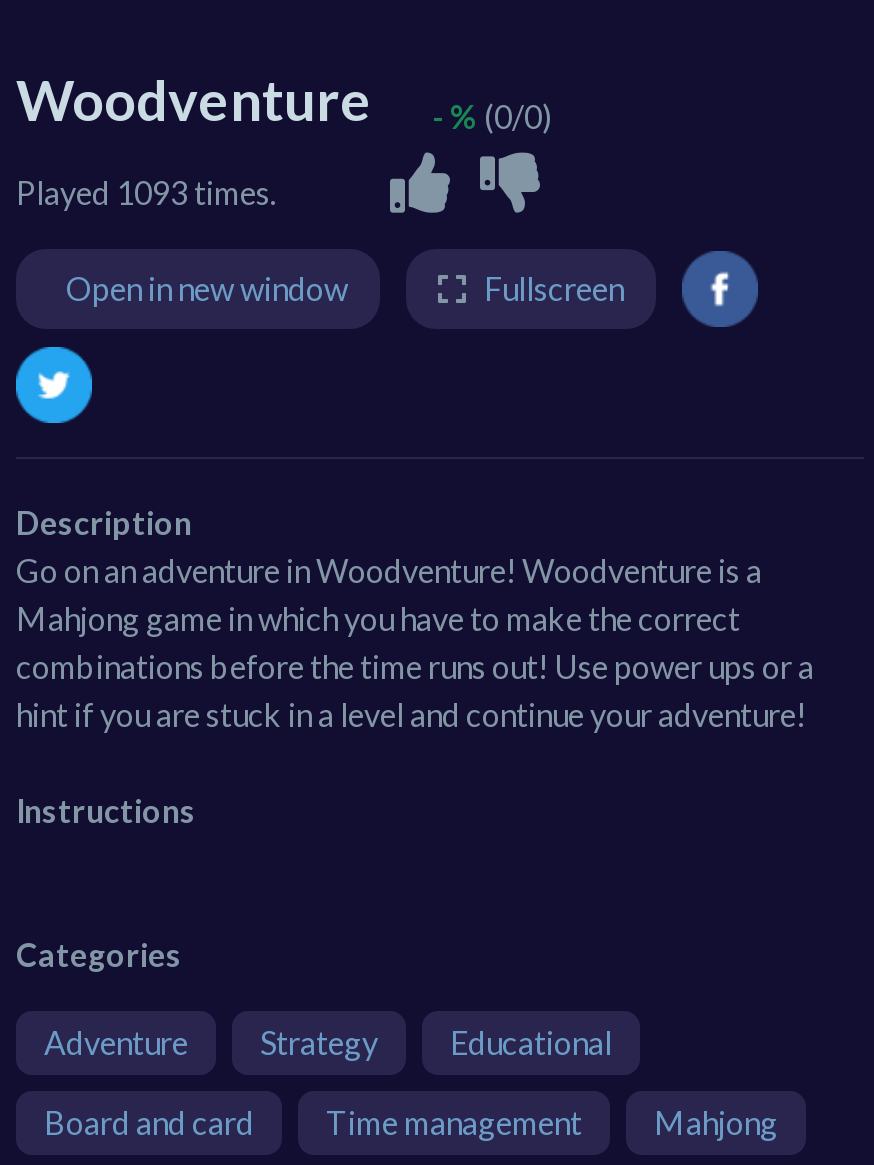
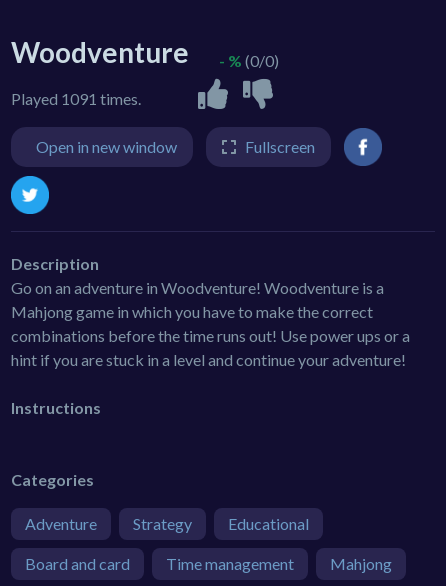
[16,173,276,211] Played 1093 times. -> [11,89,141,108] Played 1091 times.

